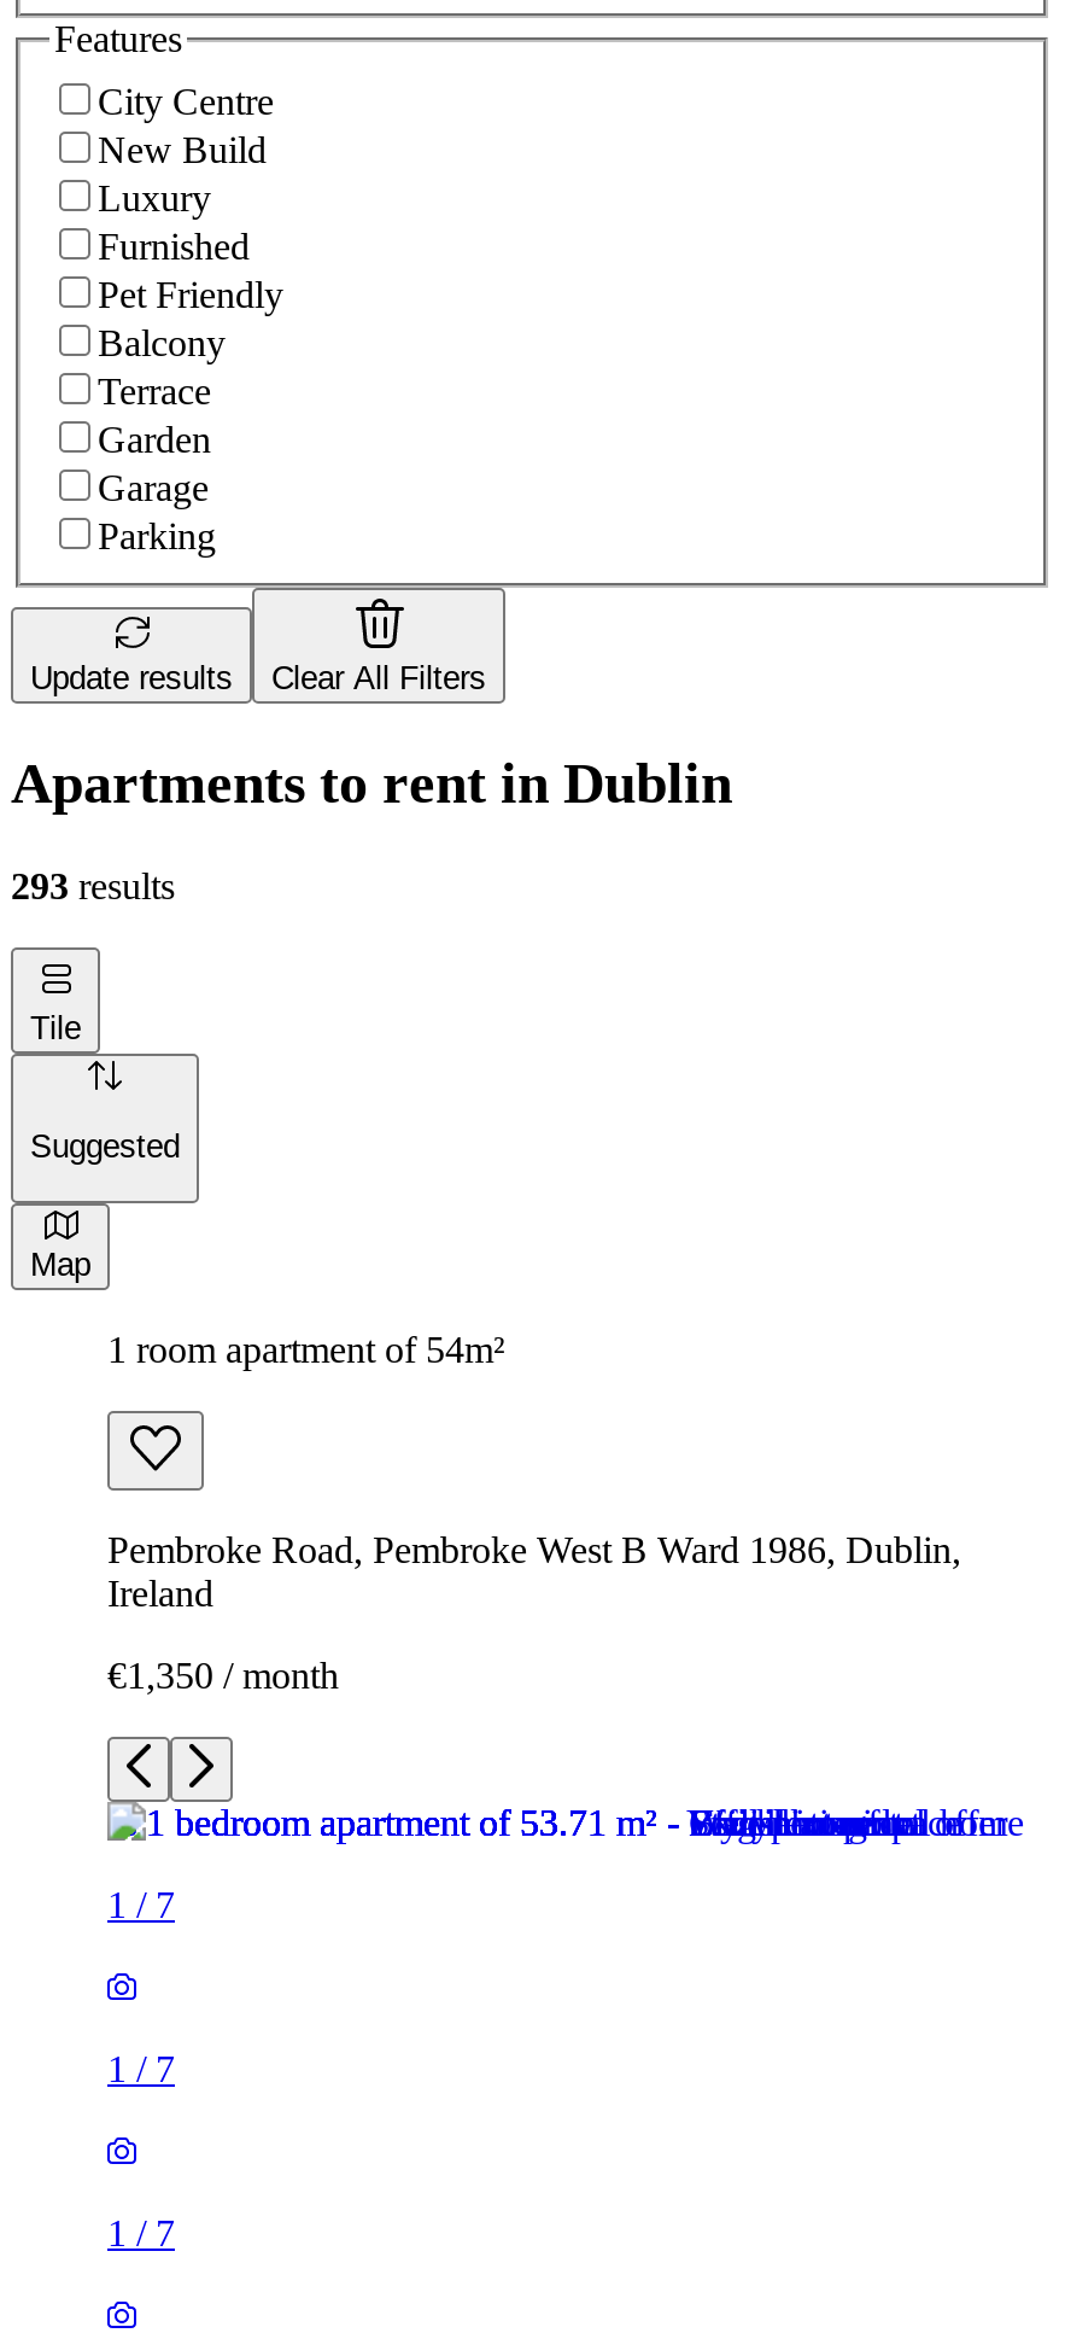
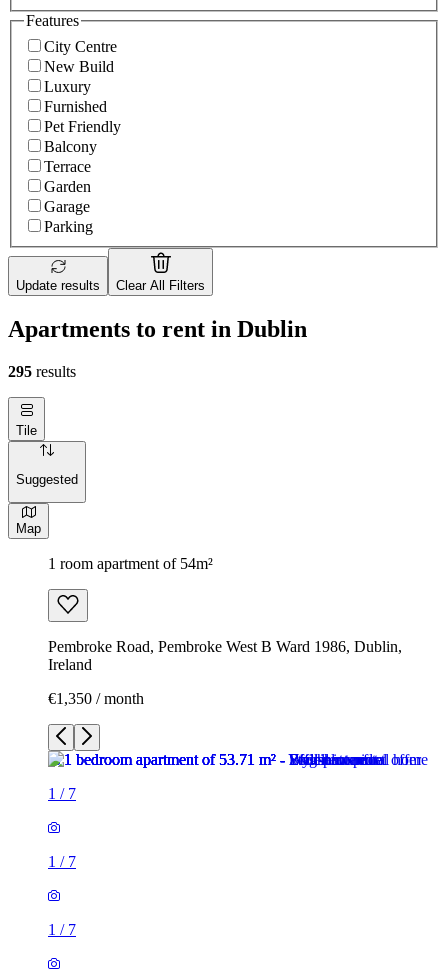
[11,865,175,906] 293 results -> [8,363,76,380] 295 results

